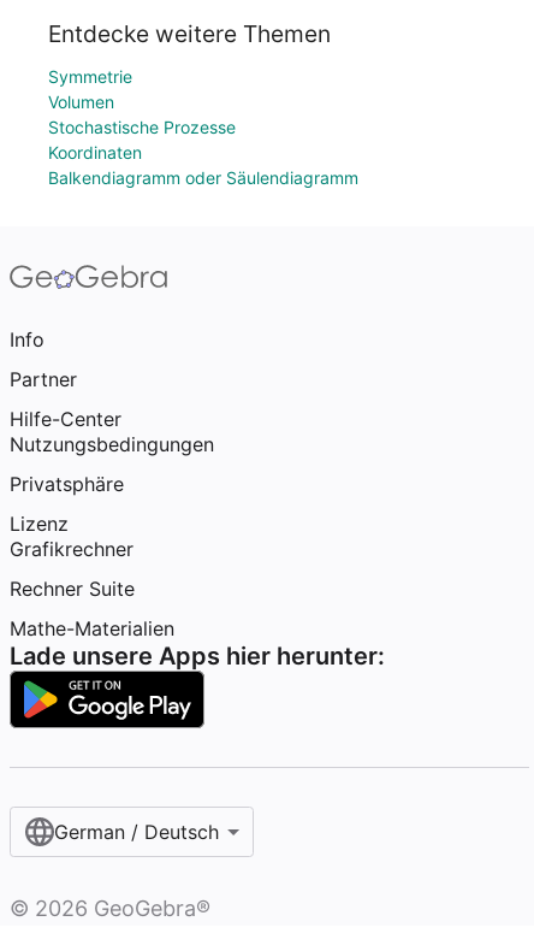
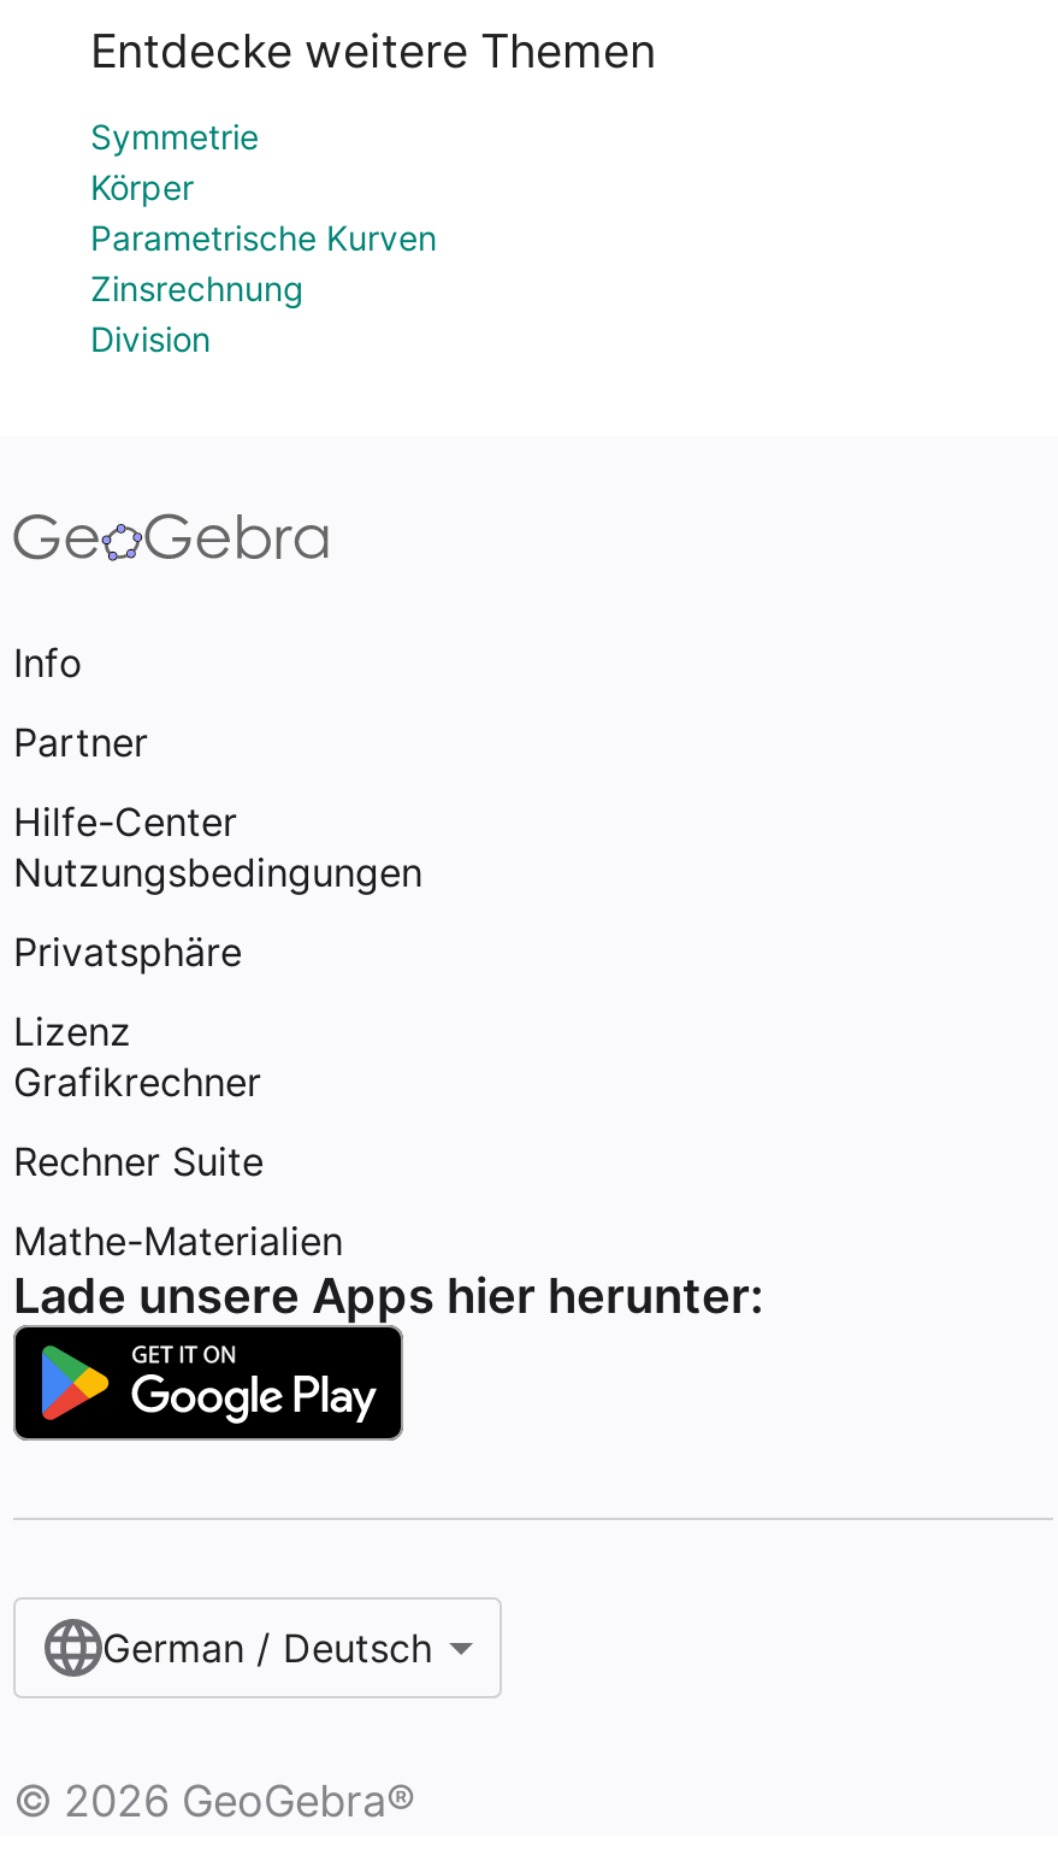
[48,91,358,188] Volumen | Stochastische Prozesse | Koordinaten | Balkendiagramm oder Säulendiagramm -> [90,166,437,359] Körper | Parametrische Kurven | Zinsrechnung | Division

